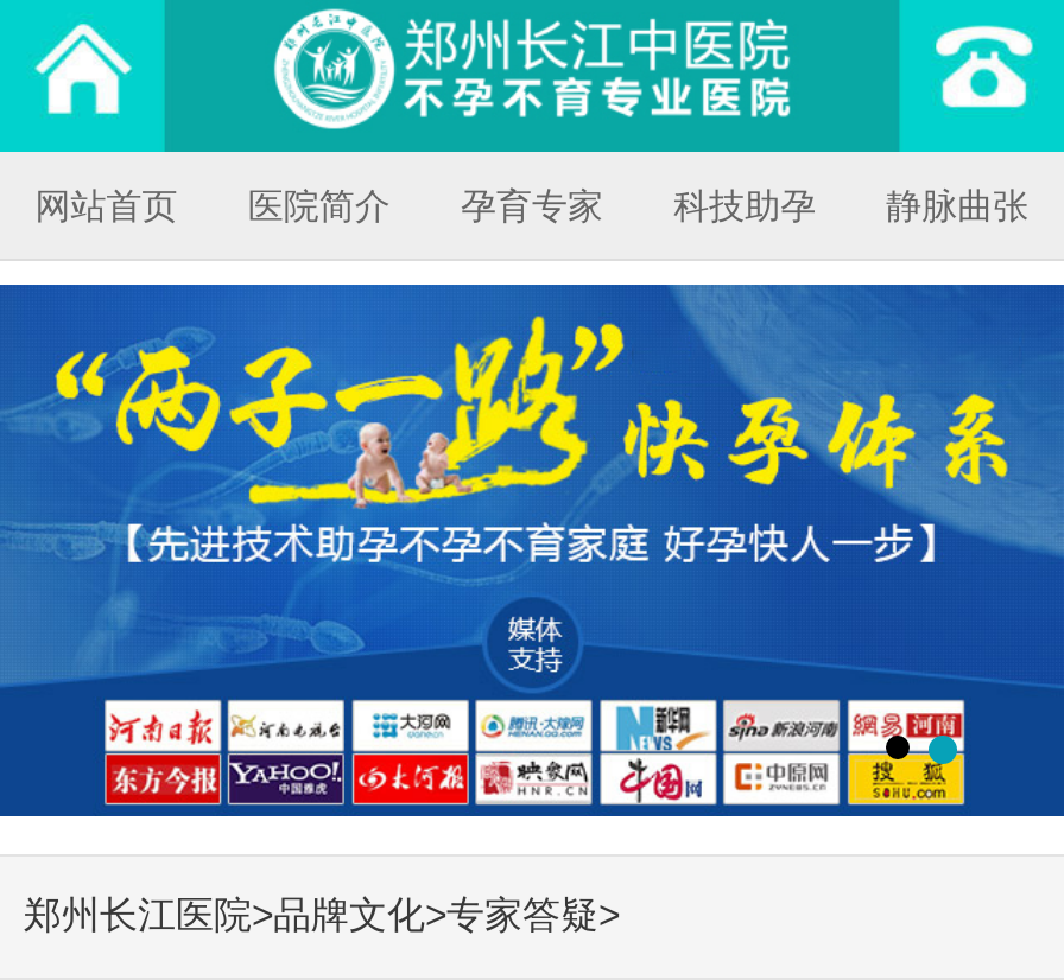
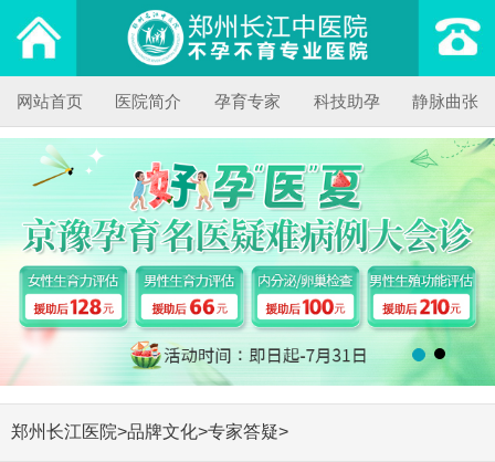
[7,282,1057,819] [image] -> [3,138,492,387] [image]

